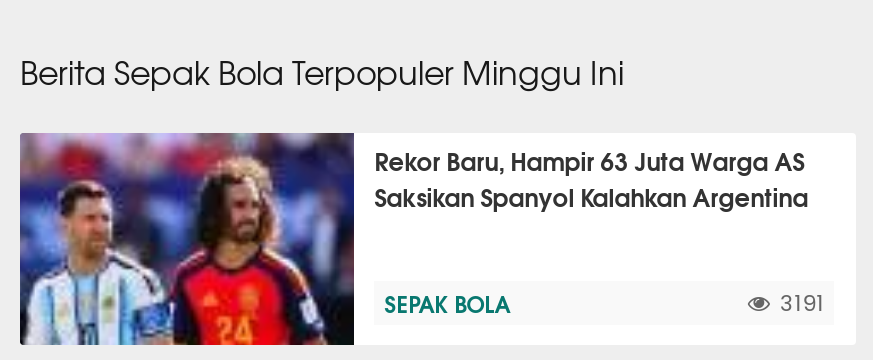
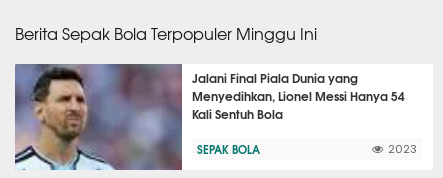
[18,133,808,347] [image] | Rekor Baru, Hampir 63 Juta Warga AS | Saksikan Spanyol Kalahkan Argentina -> [14,63,405,171] [image] | Jalani Final Piala Dunia yang | Menyedihkan, Lionel Messi Hanya 54 | Kali Sentuh Bola
[780,293,824,315] 3191 -> [388,144,417,155] 2023

